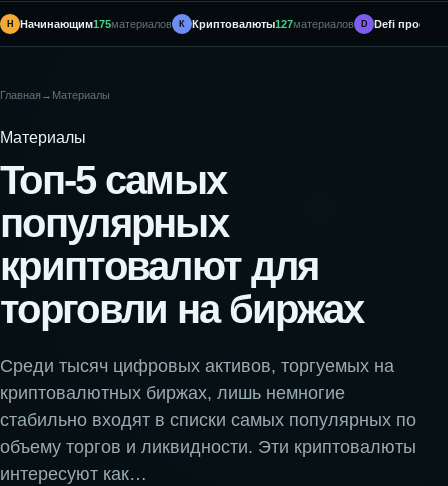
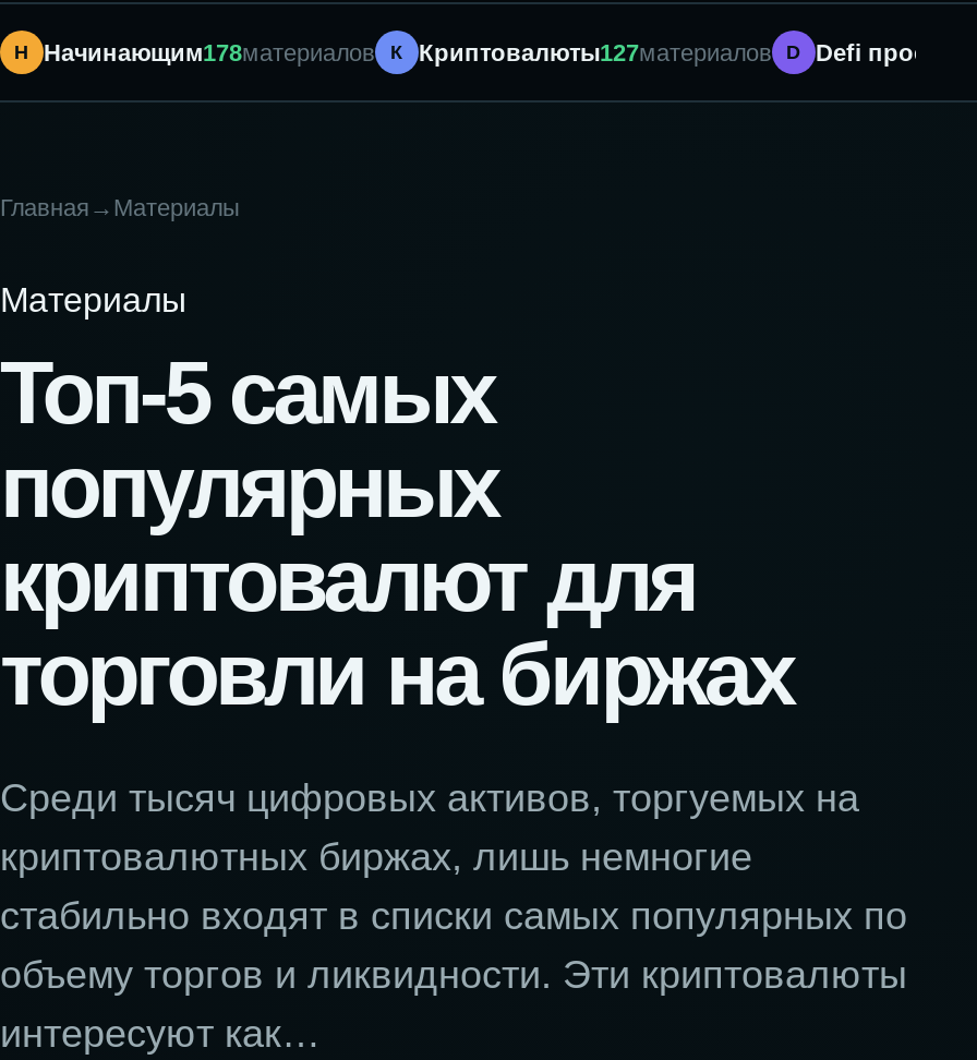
[20,18,172,30] Начинающим175материалов -> [44,39,375,65] Начинающим178материалов

